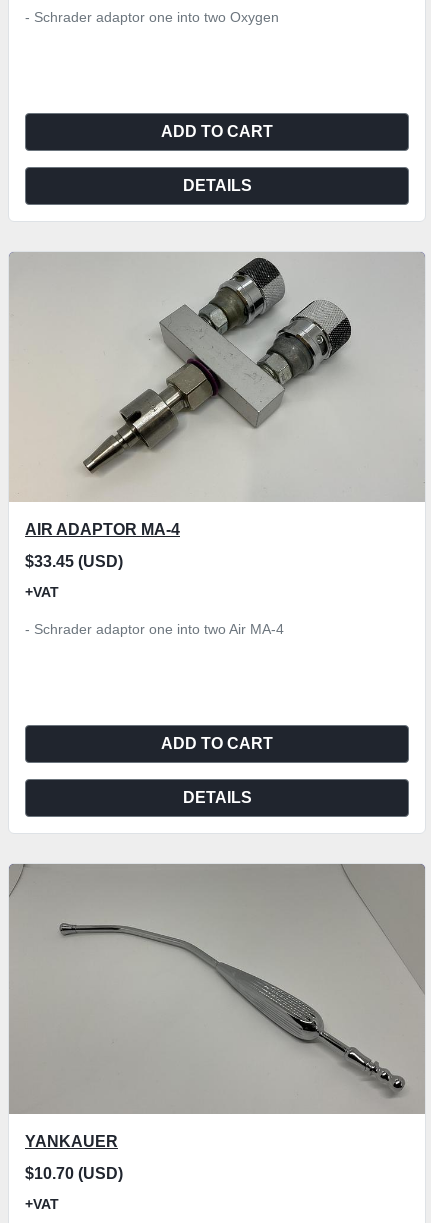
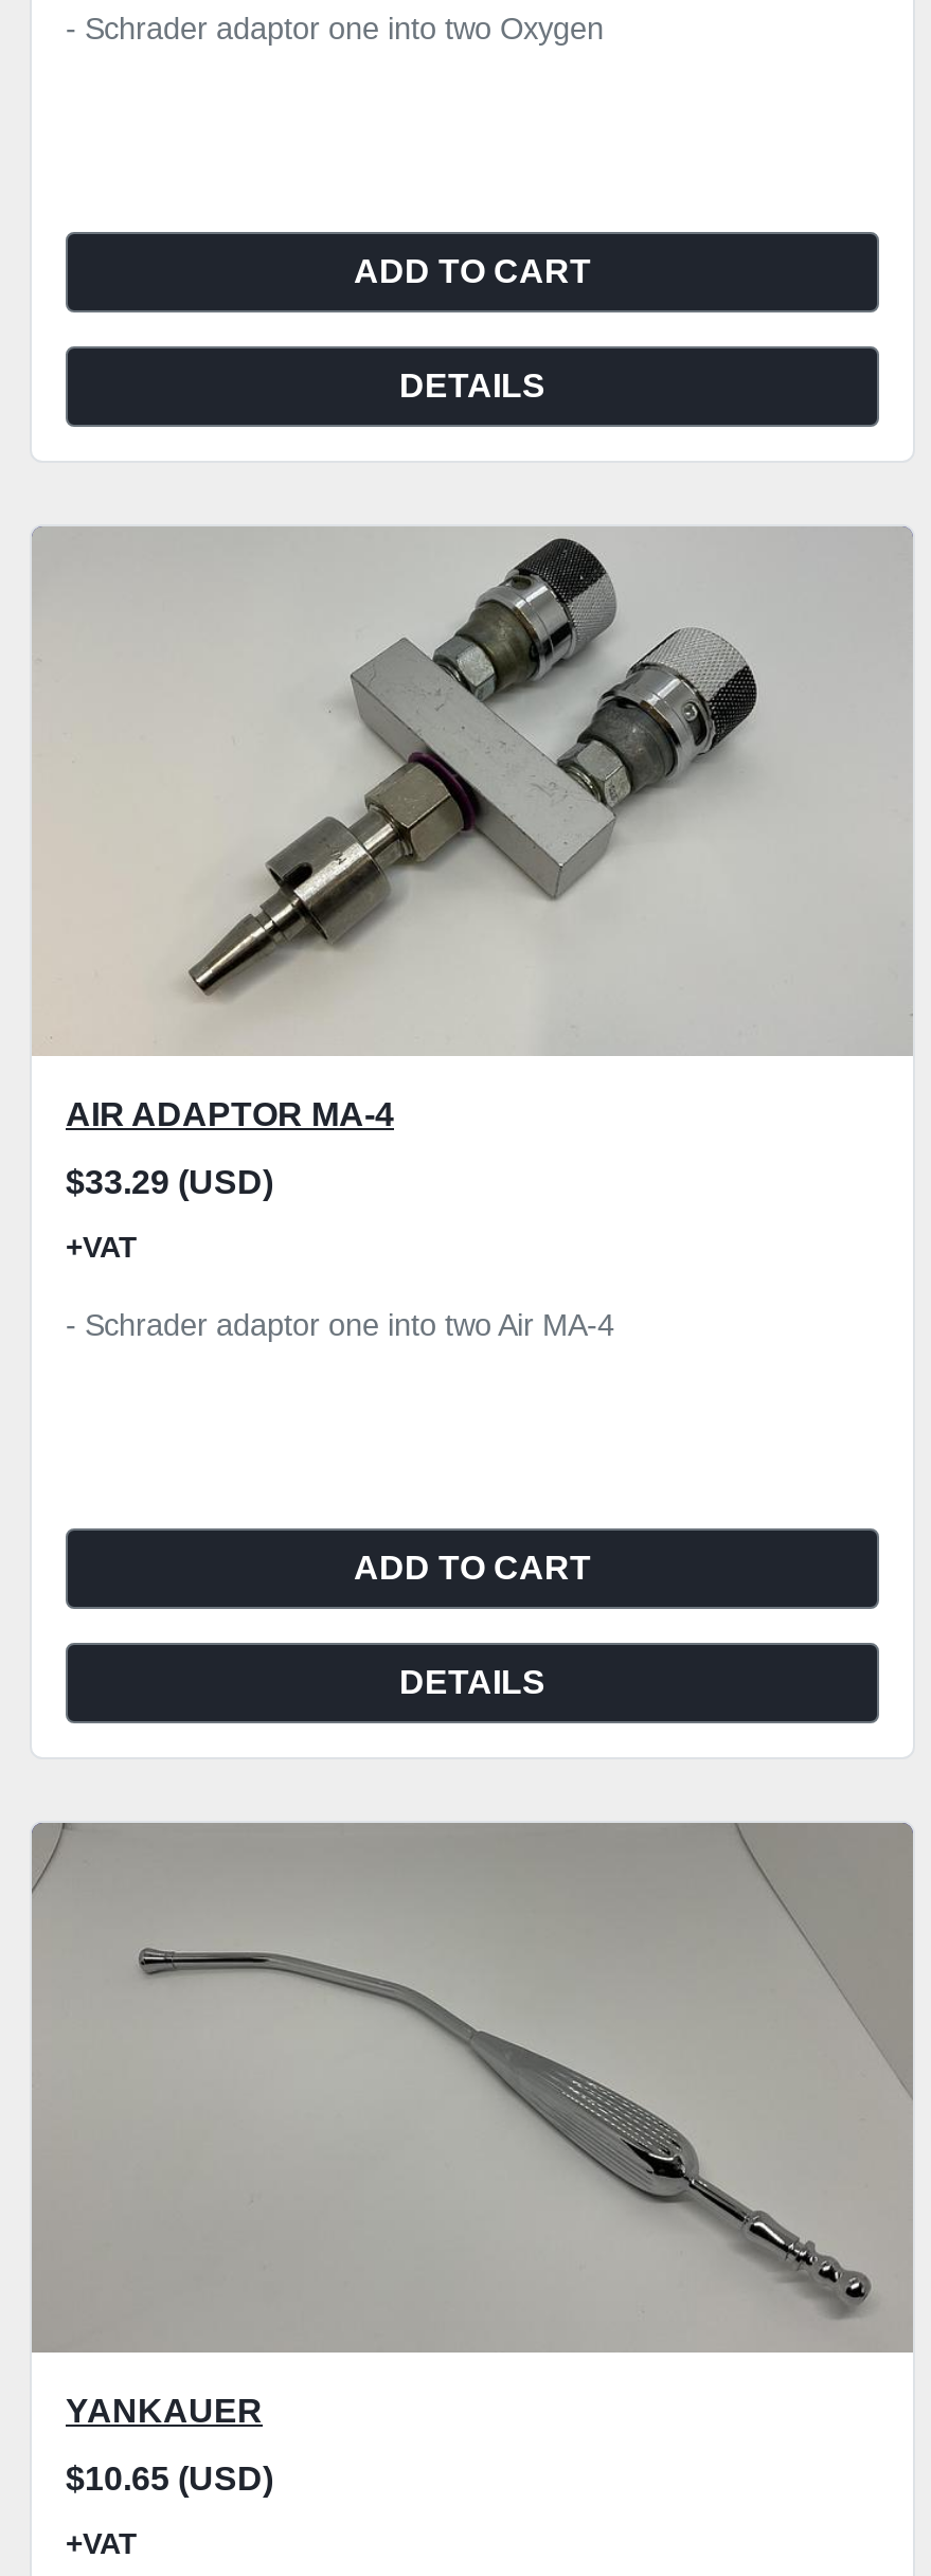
[25,553,123,570] $33.45 (USD) -> [66,1165,273,1201] $33.29 (USD)
[25,1165,123,1182] $10.70 (USD) -> [66,2461,273,2497] $10.65 (USD)

